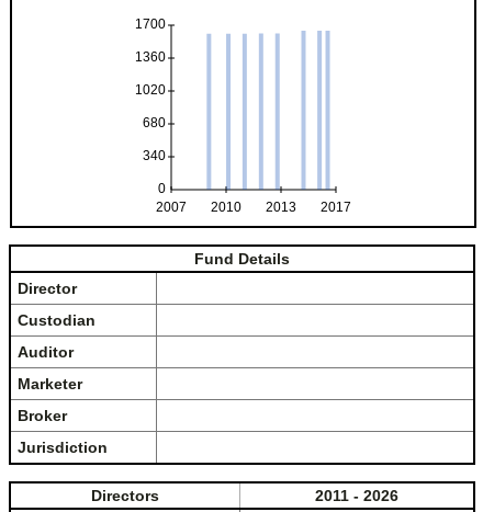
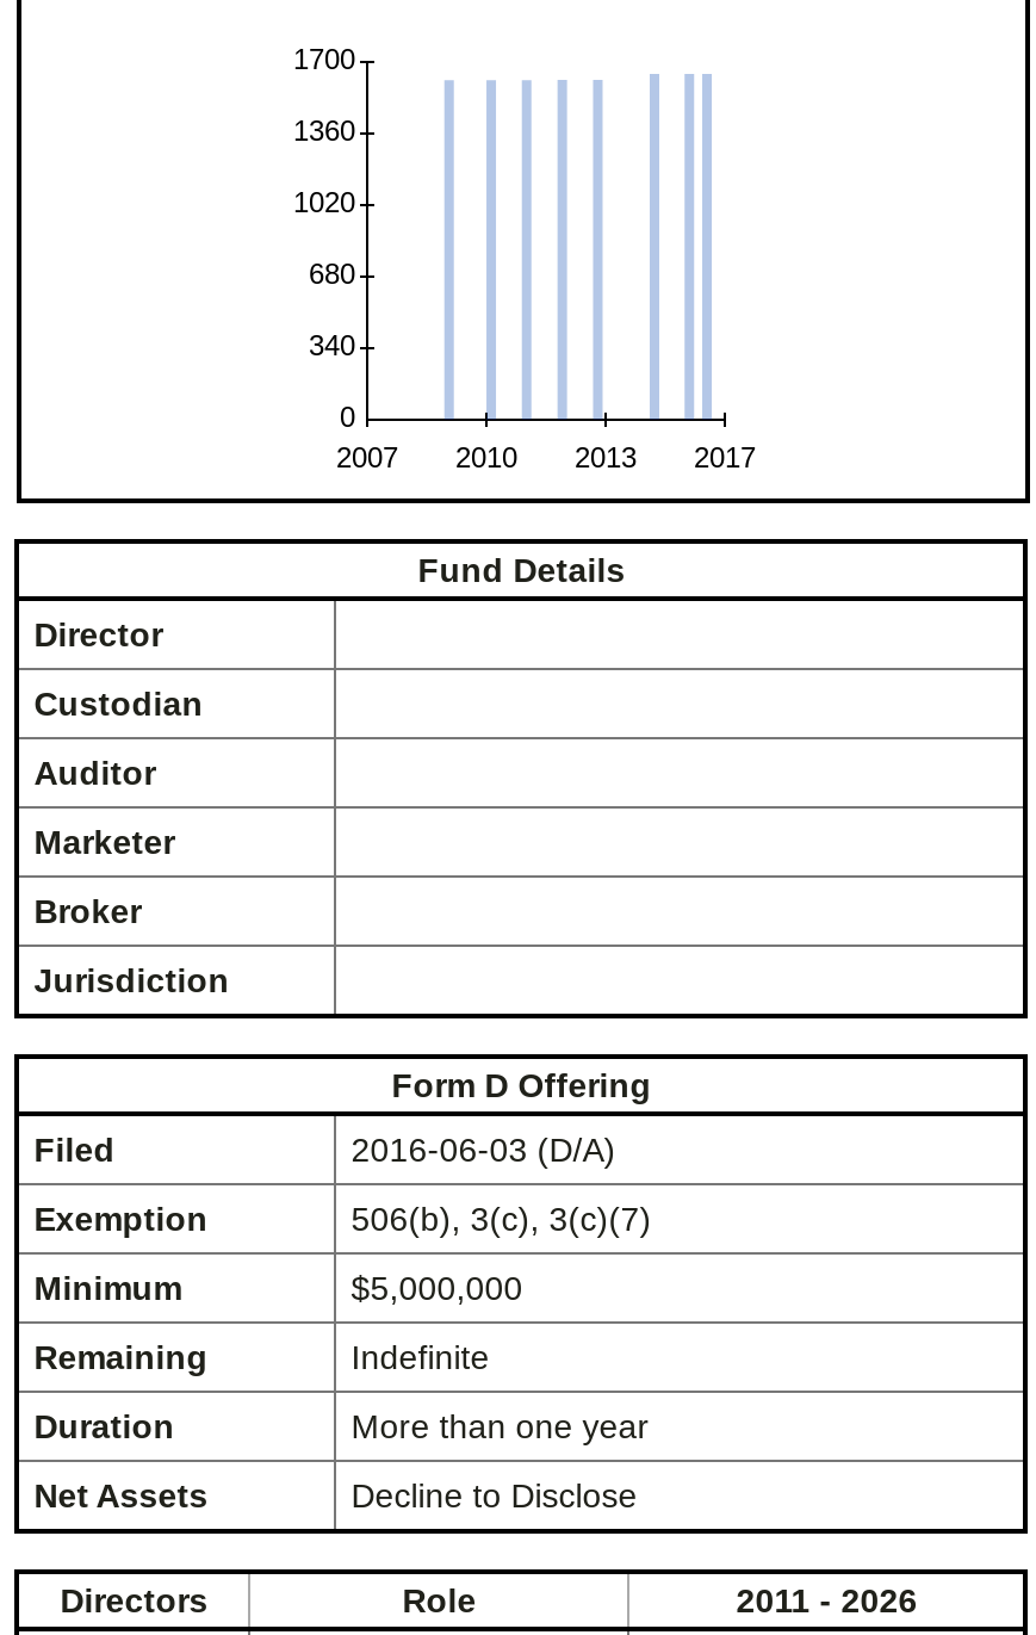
none -> [34,1066,651,1515] Form D Offering | Filed | 2016-06-03 (D/A) | Exemption | 506(b), 3(c), 3(c)(7) | Minimum | $5,000,000 | Remaining | Indefinite | Duration | More than one year | Net Assets | Decline to Disclose
none -> [402,1581,476,1619] Role

